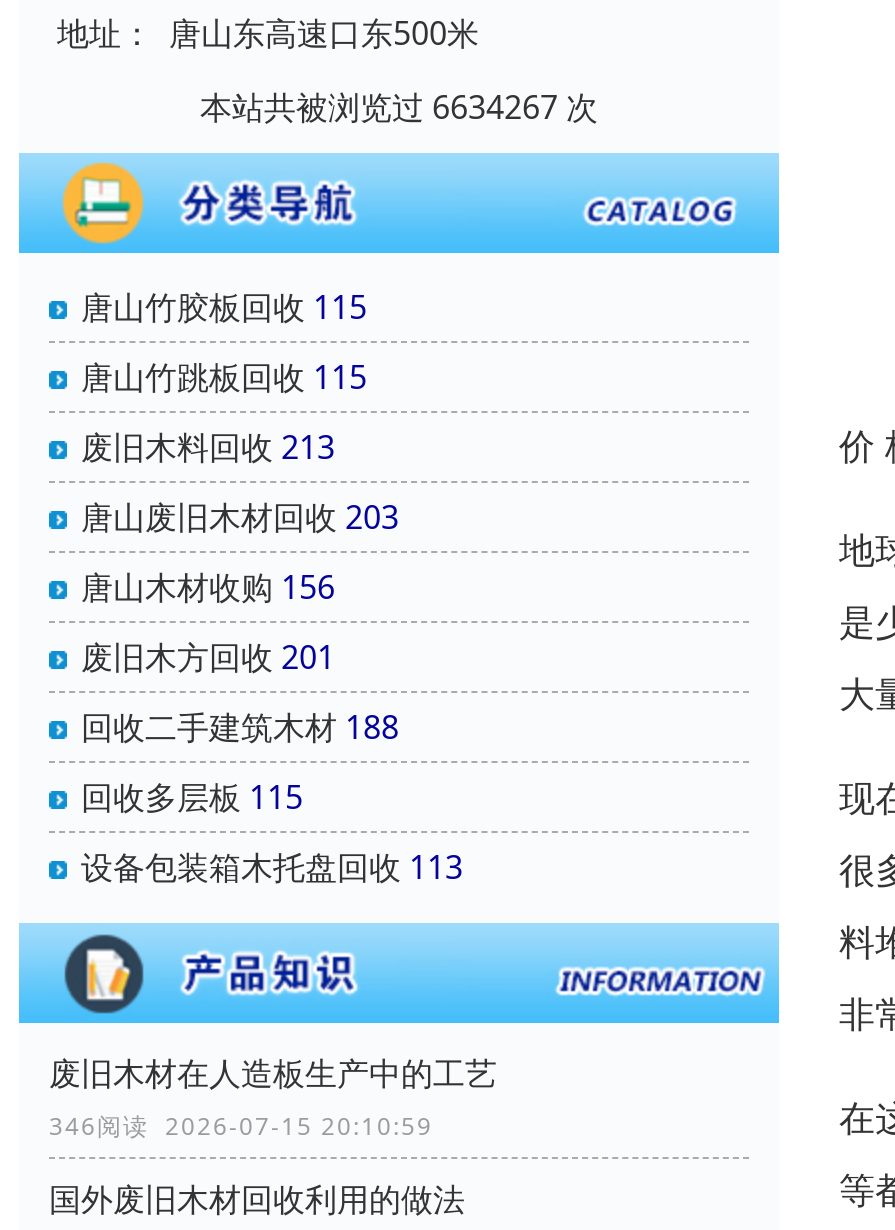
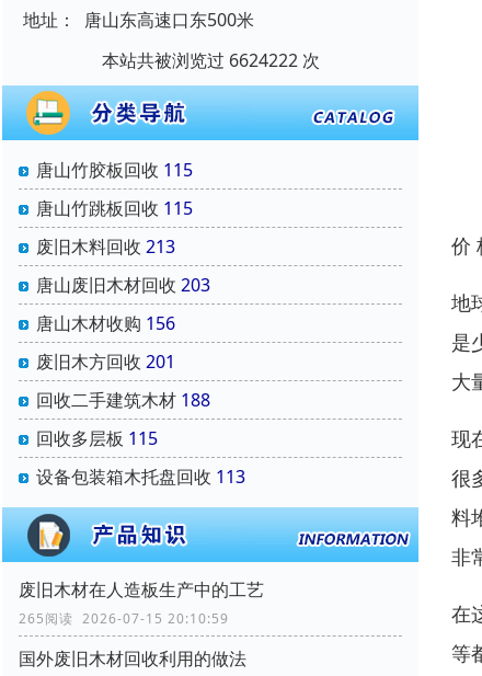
[200,85,598,129] 本站共被浏览过 6634267 次 -> [101,48,319,73] 本站共被浏览过 6624222 次
[49,1109,433,1143] 346阅读 2026-07-15 20:10:59 -> [19,609,229,628] 265阅读 2026-07-15 20:10:59

